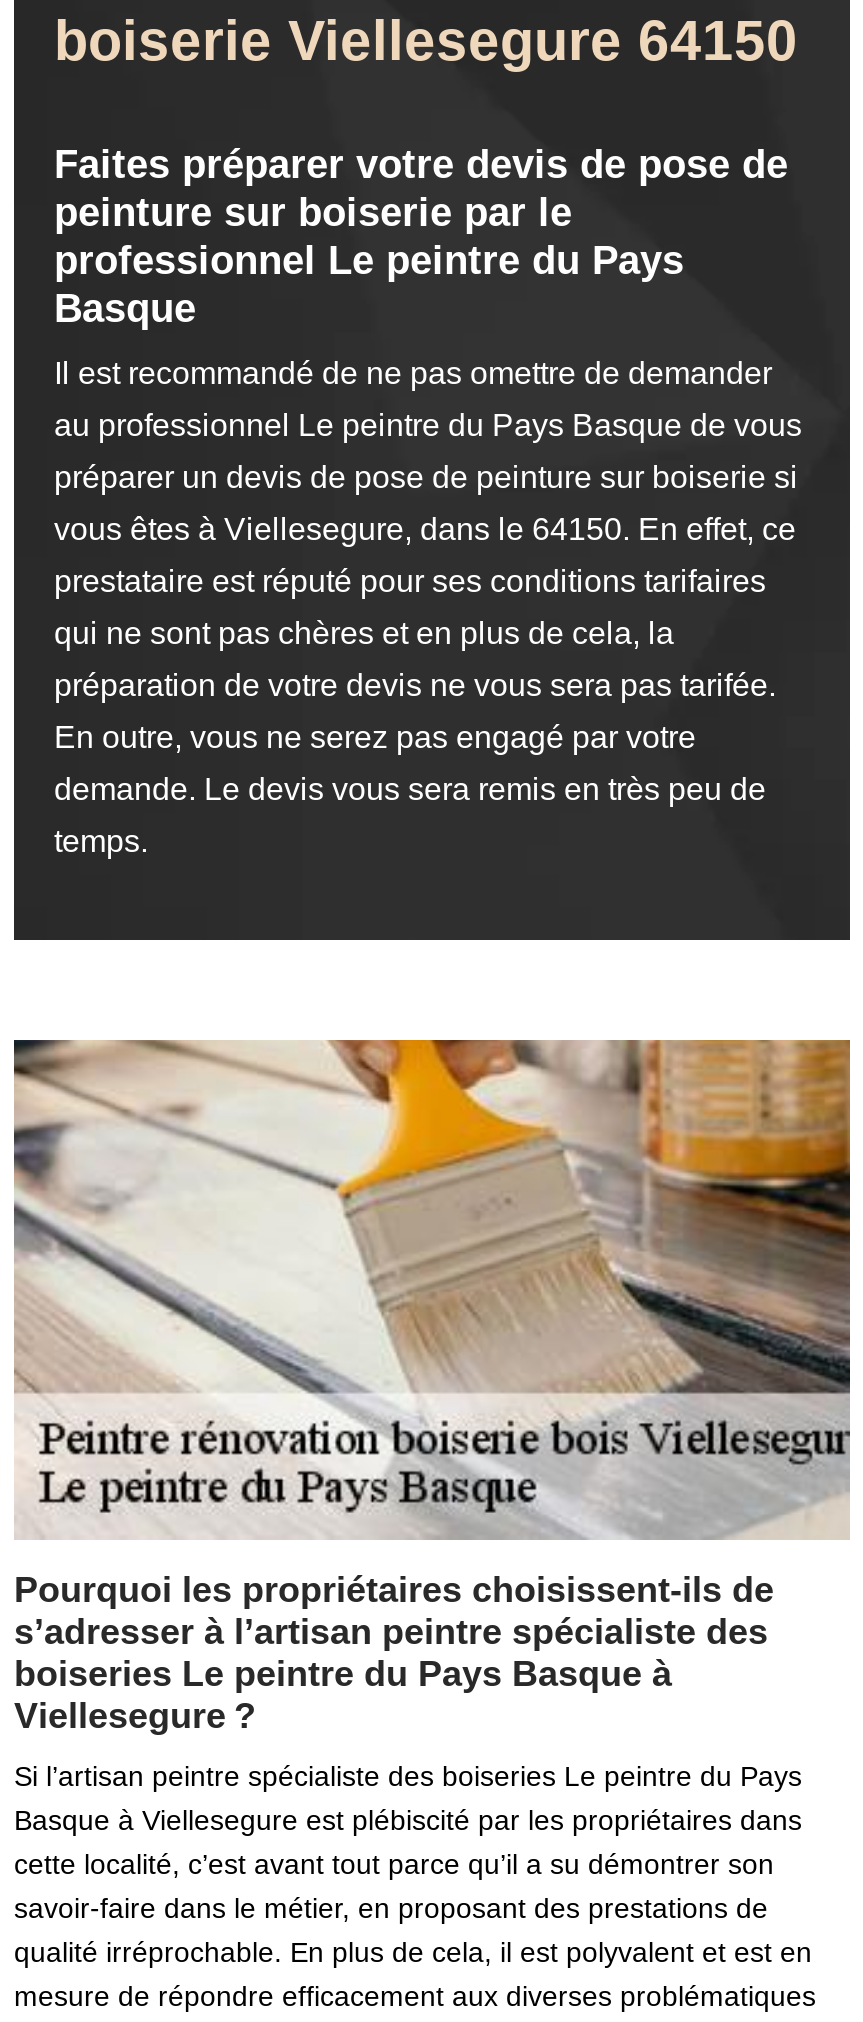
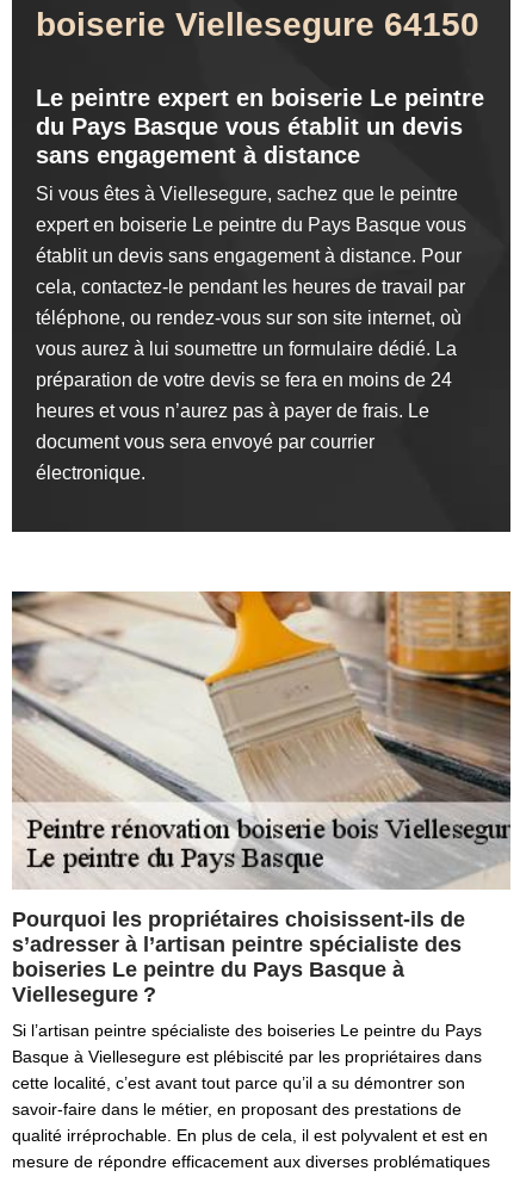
[54,142,788,330] Faites préparer votre devis de pose de | peinture sur boiserie par le | professionnel Le peintre du Pays | Basque -> [36,85,484,168] Le peintre expert en boiserie Le peintre | du Pays Basque vous établit un devis | sans engagement à distance
[54,356,772,390] Il est recommandé de ne pas omettre de demander -> [36,184,458,204] Si vous êtes à Viellesegure, sachez que le peintre
[54,408,802,442] au professionnel Le peintre du Pays Basque de vous -> [36,215,466,235] expert en boiserie Le peintre du Pays Basque vous
[54,460,798,494] préparer un devis de pose de peinture sur boiserie si -> [36,246,462,266] établit un devis sans engagement à distance. Pour
[54,512,796,546] vous êtes à Viellesegure, dans le 64150. En effet, ce -> [36,277,465,297] cela, contactez-le pendant les heures de travail par
[54,564,766,598] prestataire est réputé pour ses conditions tarifaires -> [36,308,462,328] téléphone, ou rendez-vous sur son site internet, où
[54,616,674,650] qui ne sont pas chères et en plus de cela, la -> [36,339,457,359] vous aurez à lui soumettre un formulaire dédié. La
[54,668,776,702] préparation de votre devis ne vous sera pas tarifée. -> [36,370,452,390] préparation de votre devis se fera en moins de 24
[54,720,696,754] En outre, vous ne serez pas engagé par votre -> [36,401,429,421] heures et vous n’aurez pas à payer de frais. Le
[54,772,766,806] demande. Le devis vous sera remis en très peu de -> [36,432,374,452] document vous sera envoyé par courrier
[54,824,148,858] temps. -> [36,463,146,483] électronique.

